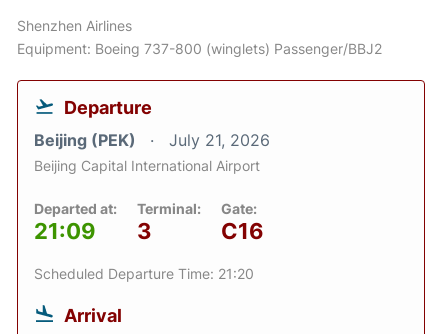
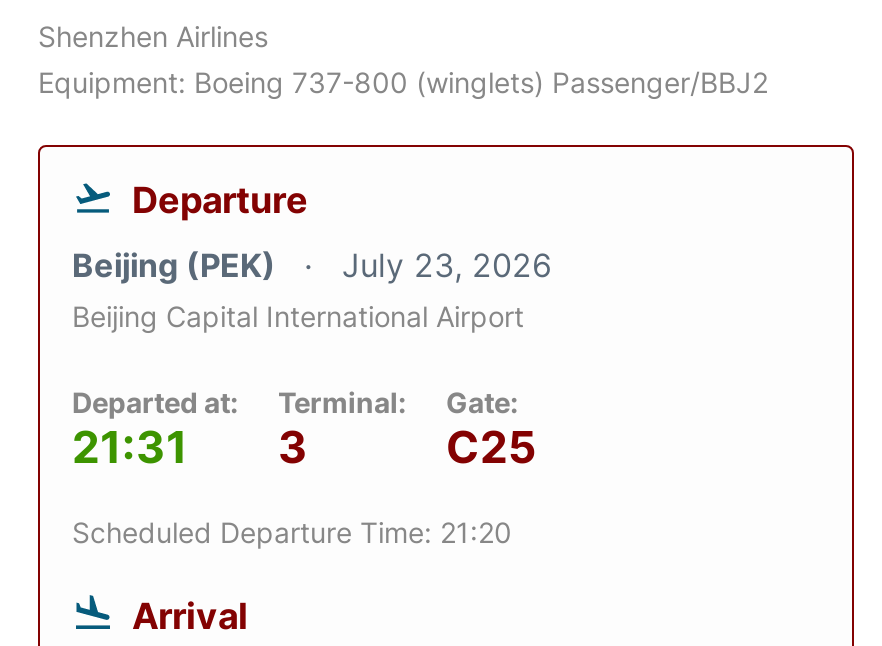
[34,130,270,150] Beijing (PEK) July 21, 2026 -> [72,245,552,285] Beijing (PEK) July 23, 2026
[34,218,152,244] 21:09 3 -> [72,421,308,473] 21:31 3
[221,218,264,244] C16 -> [446,421,536,473] C25

